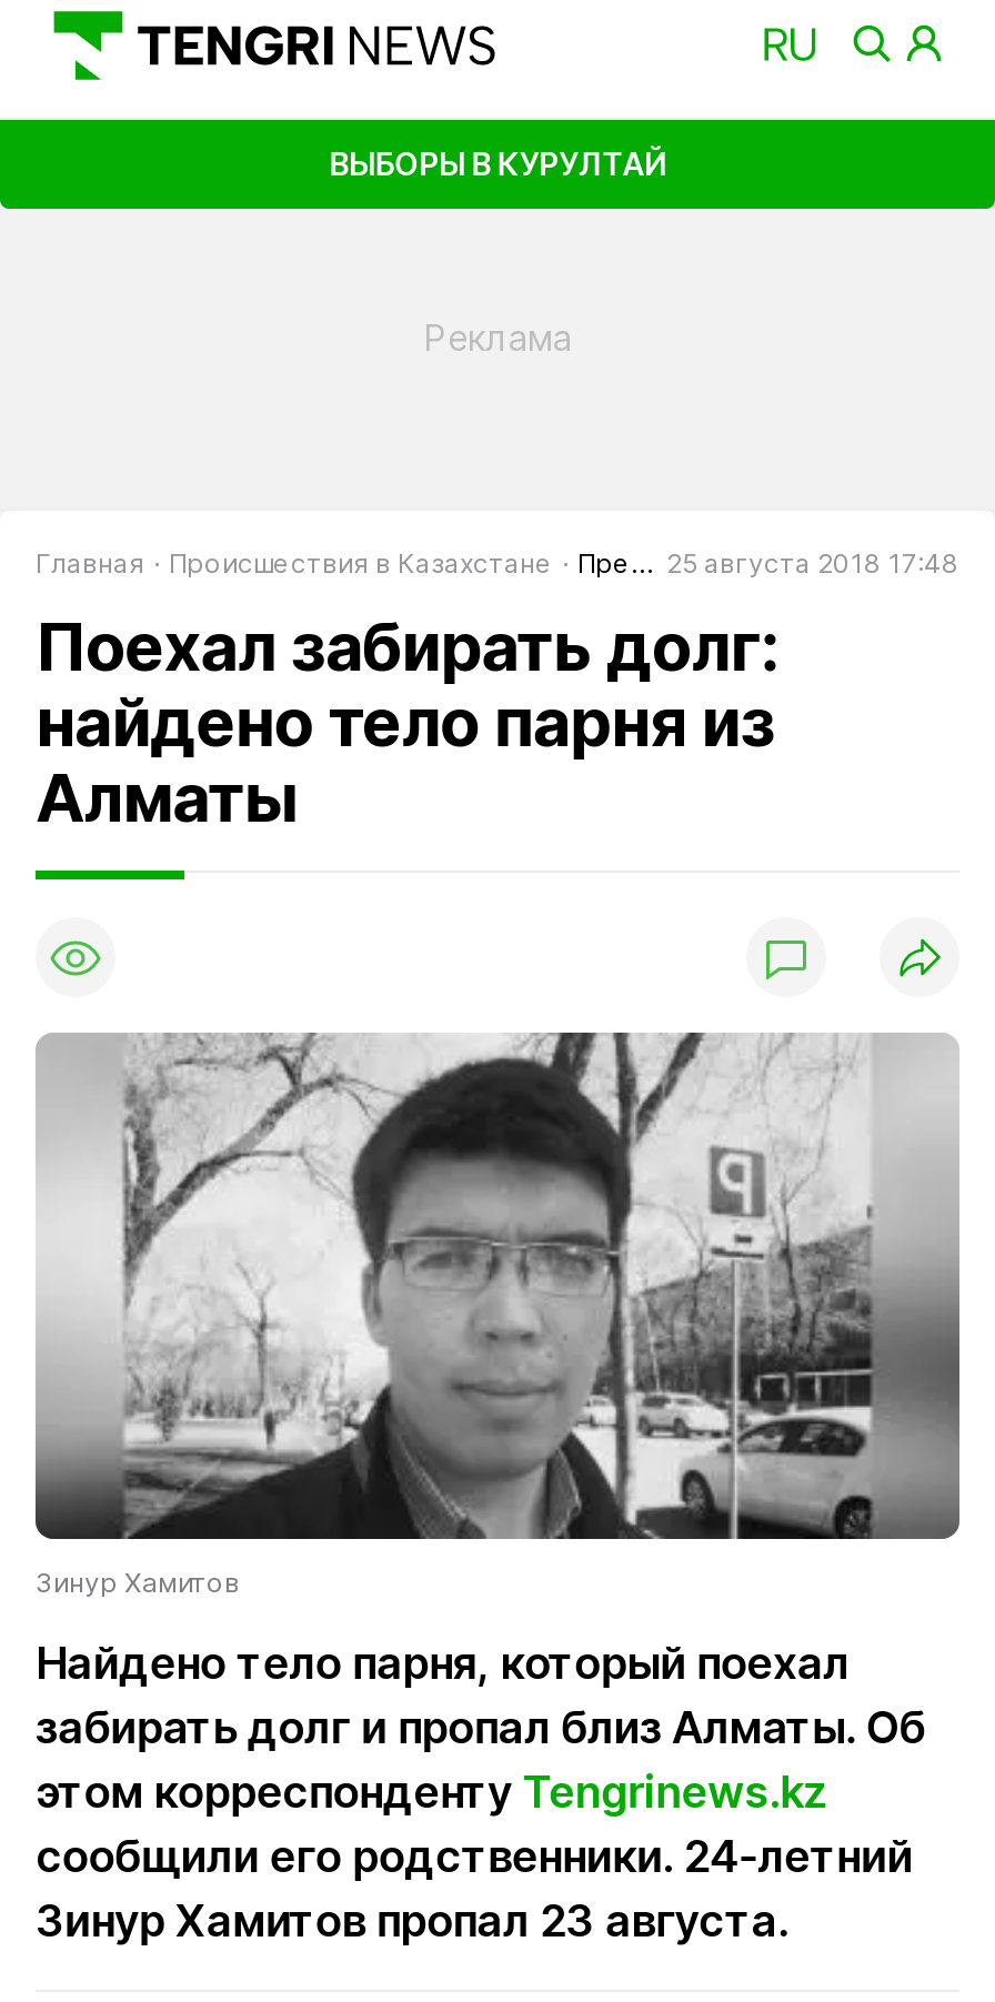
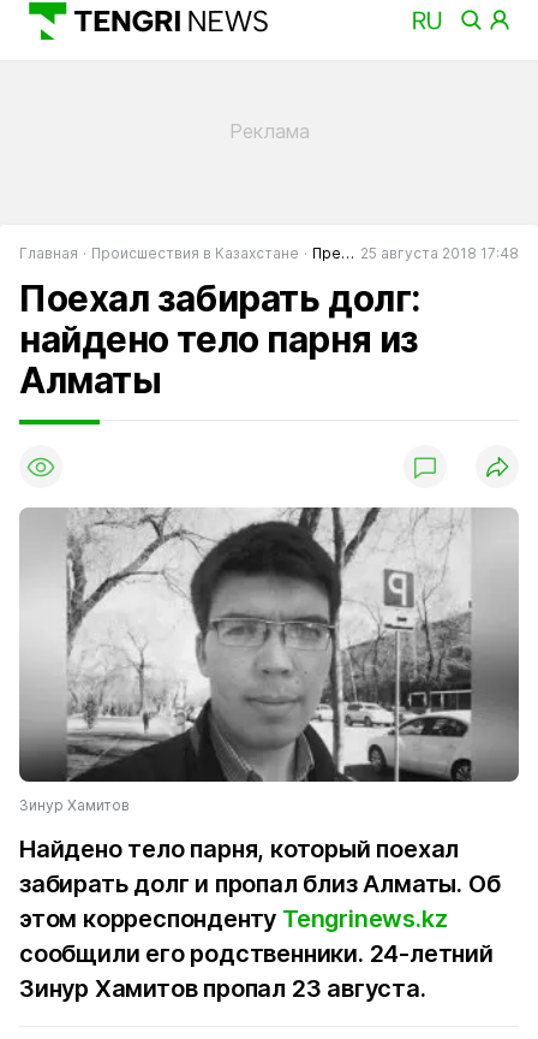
[329,144,666,181] ВЫБОРЫ В КУРУЛТАЙ -> none

